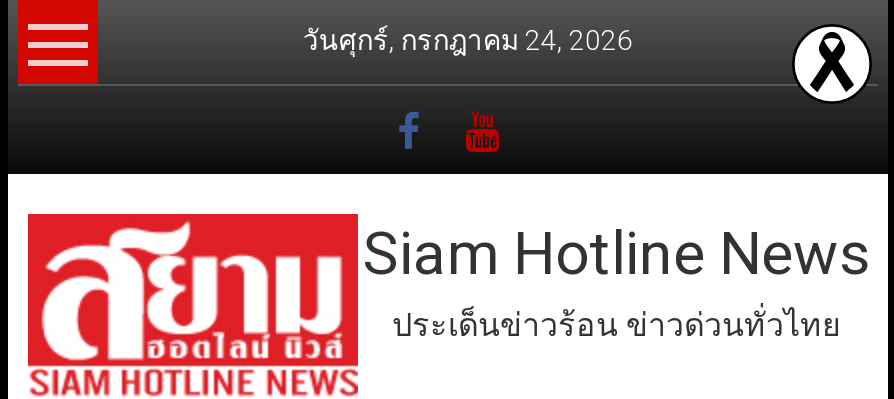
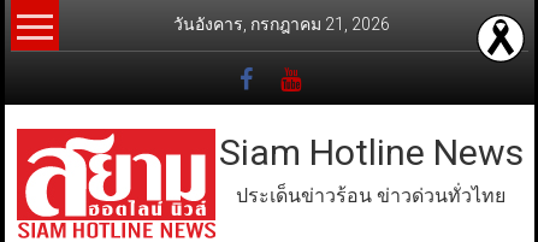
[303,24,633,56] วันศุกร์, กรกฎาคม 24, 2026 -> [173,14,390,34] วันอังคาร, กรกฎาคม 21, 2026

